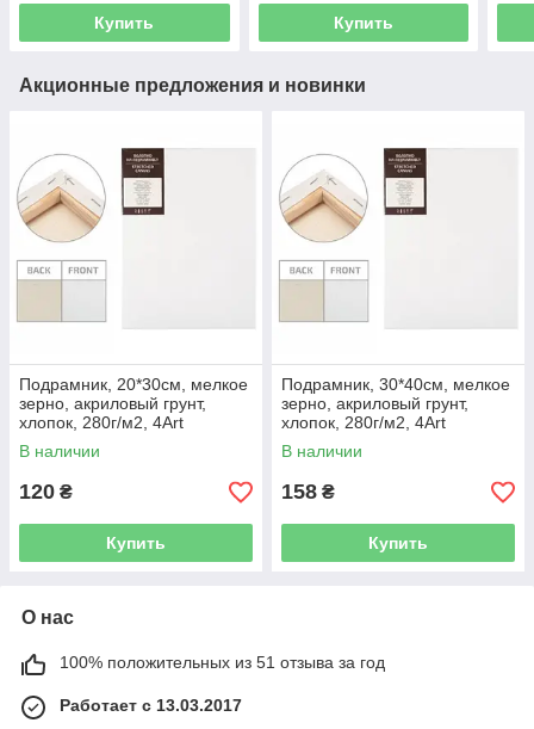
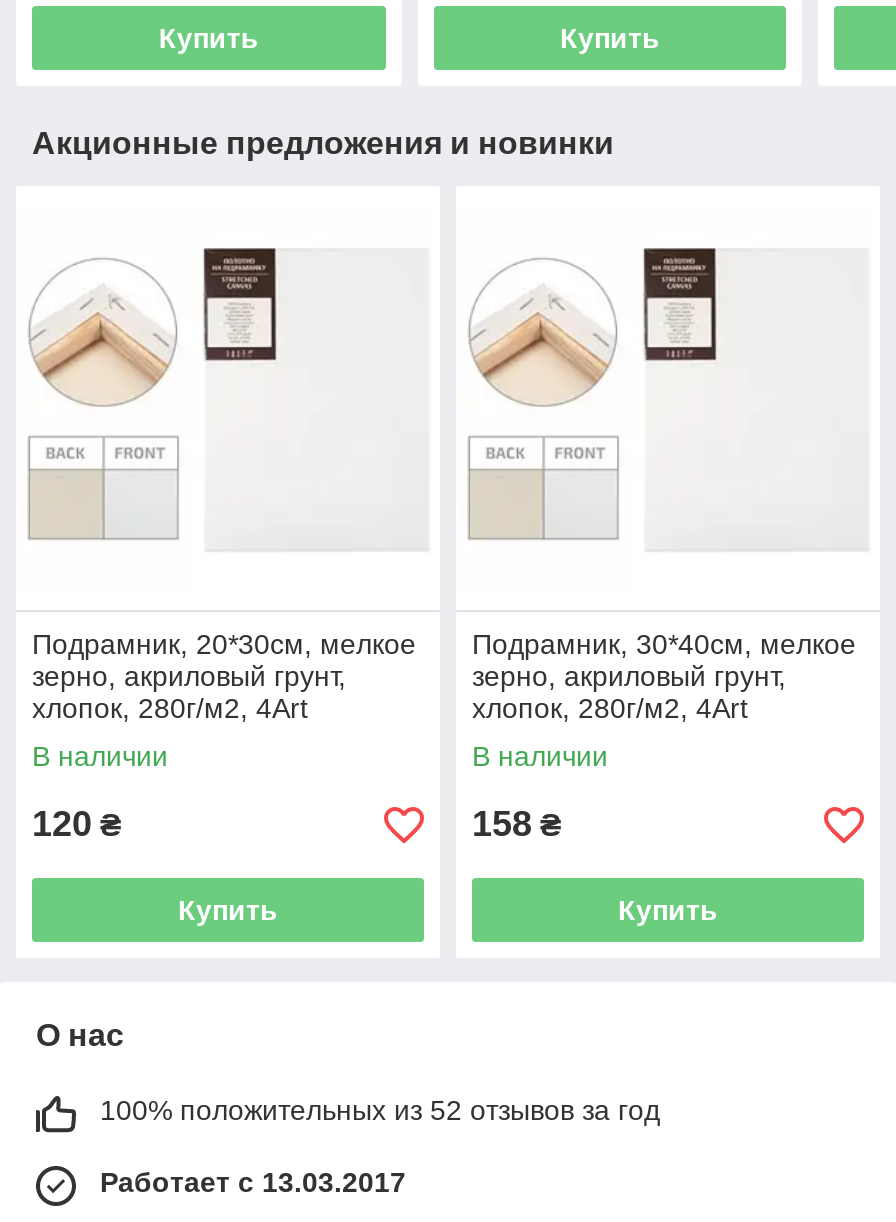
[60,653,385,672] 100% положительных из 51 отзыва за год -> [100,1095,660,1127] 100% положительных из 52 отзывов за год

